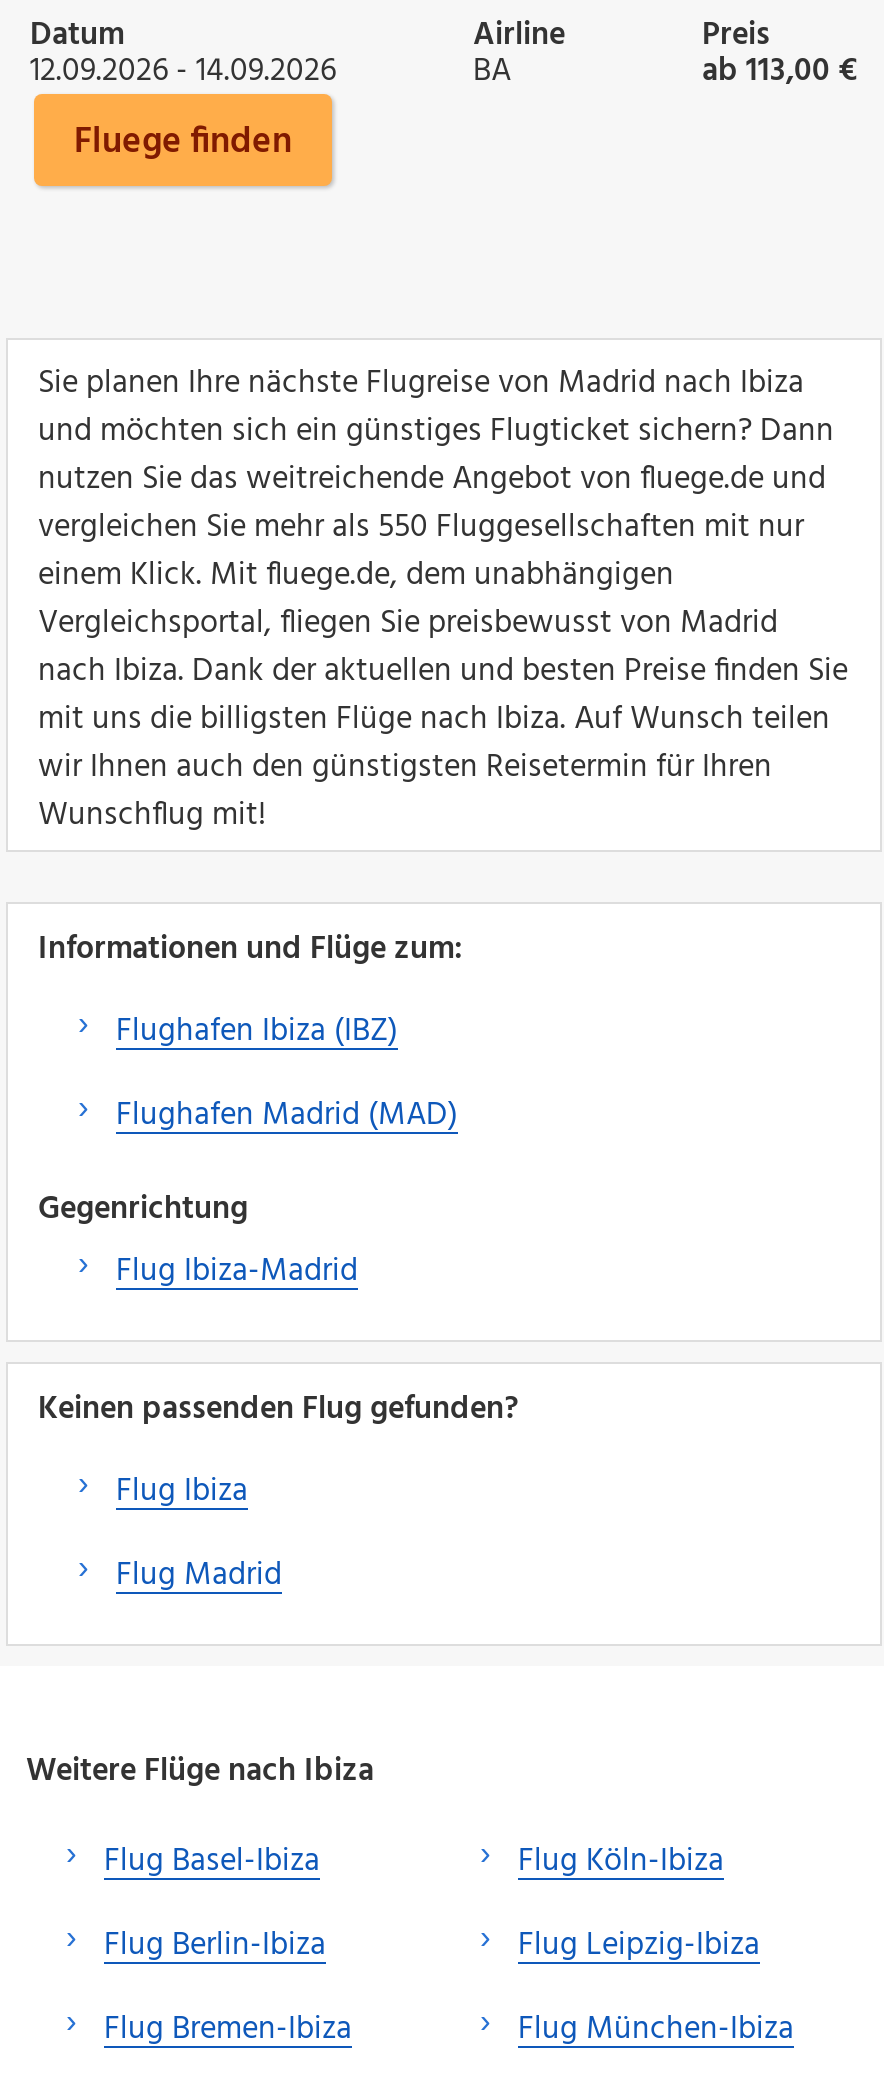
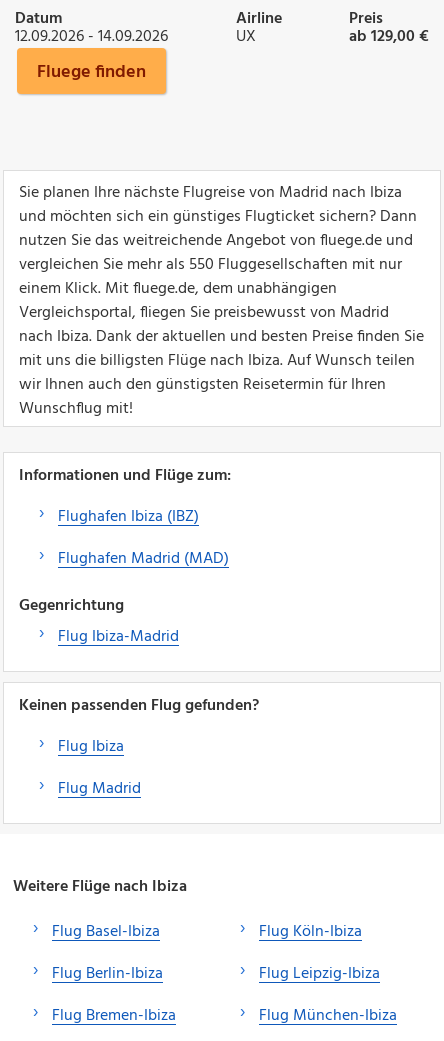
[473,46,511,98] BA -> [235,24,255,50] UX
[702,46,858,98] ab 113,00 € -> [349,24,429,50] ab 129,00 €

